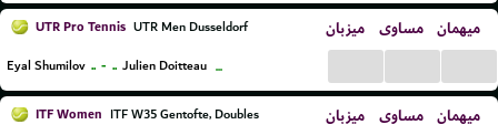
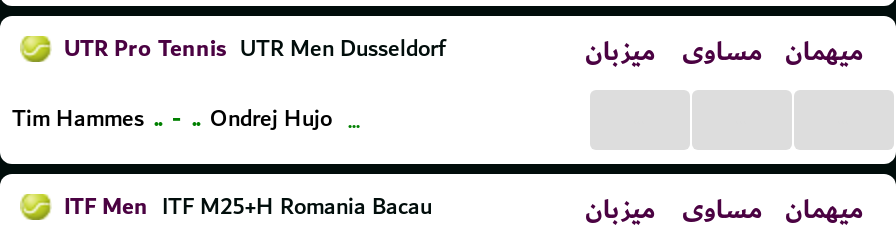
[7,54,222,77] Eyal Shumilov .. - .. Julien Doitteau ... -> [12,98,360,140] Tim Hammes .. - .. Ondrej Hujo ...
[36,103,259,126] ITF Women ITF W35 Gentofte, Doubles -> [64,186,432,228] ITF Men ITF M25+H Romania Bacau

